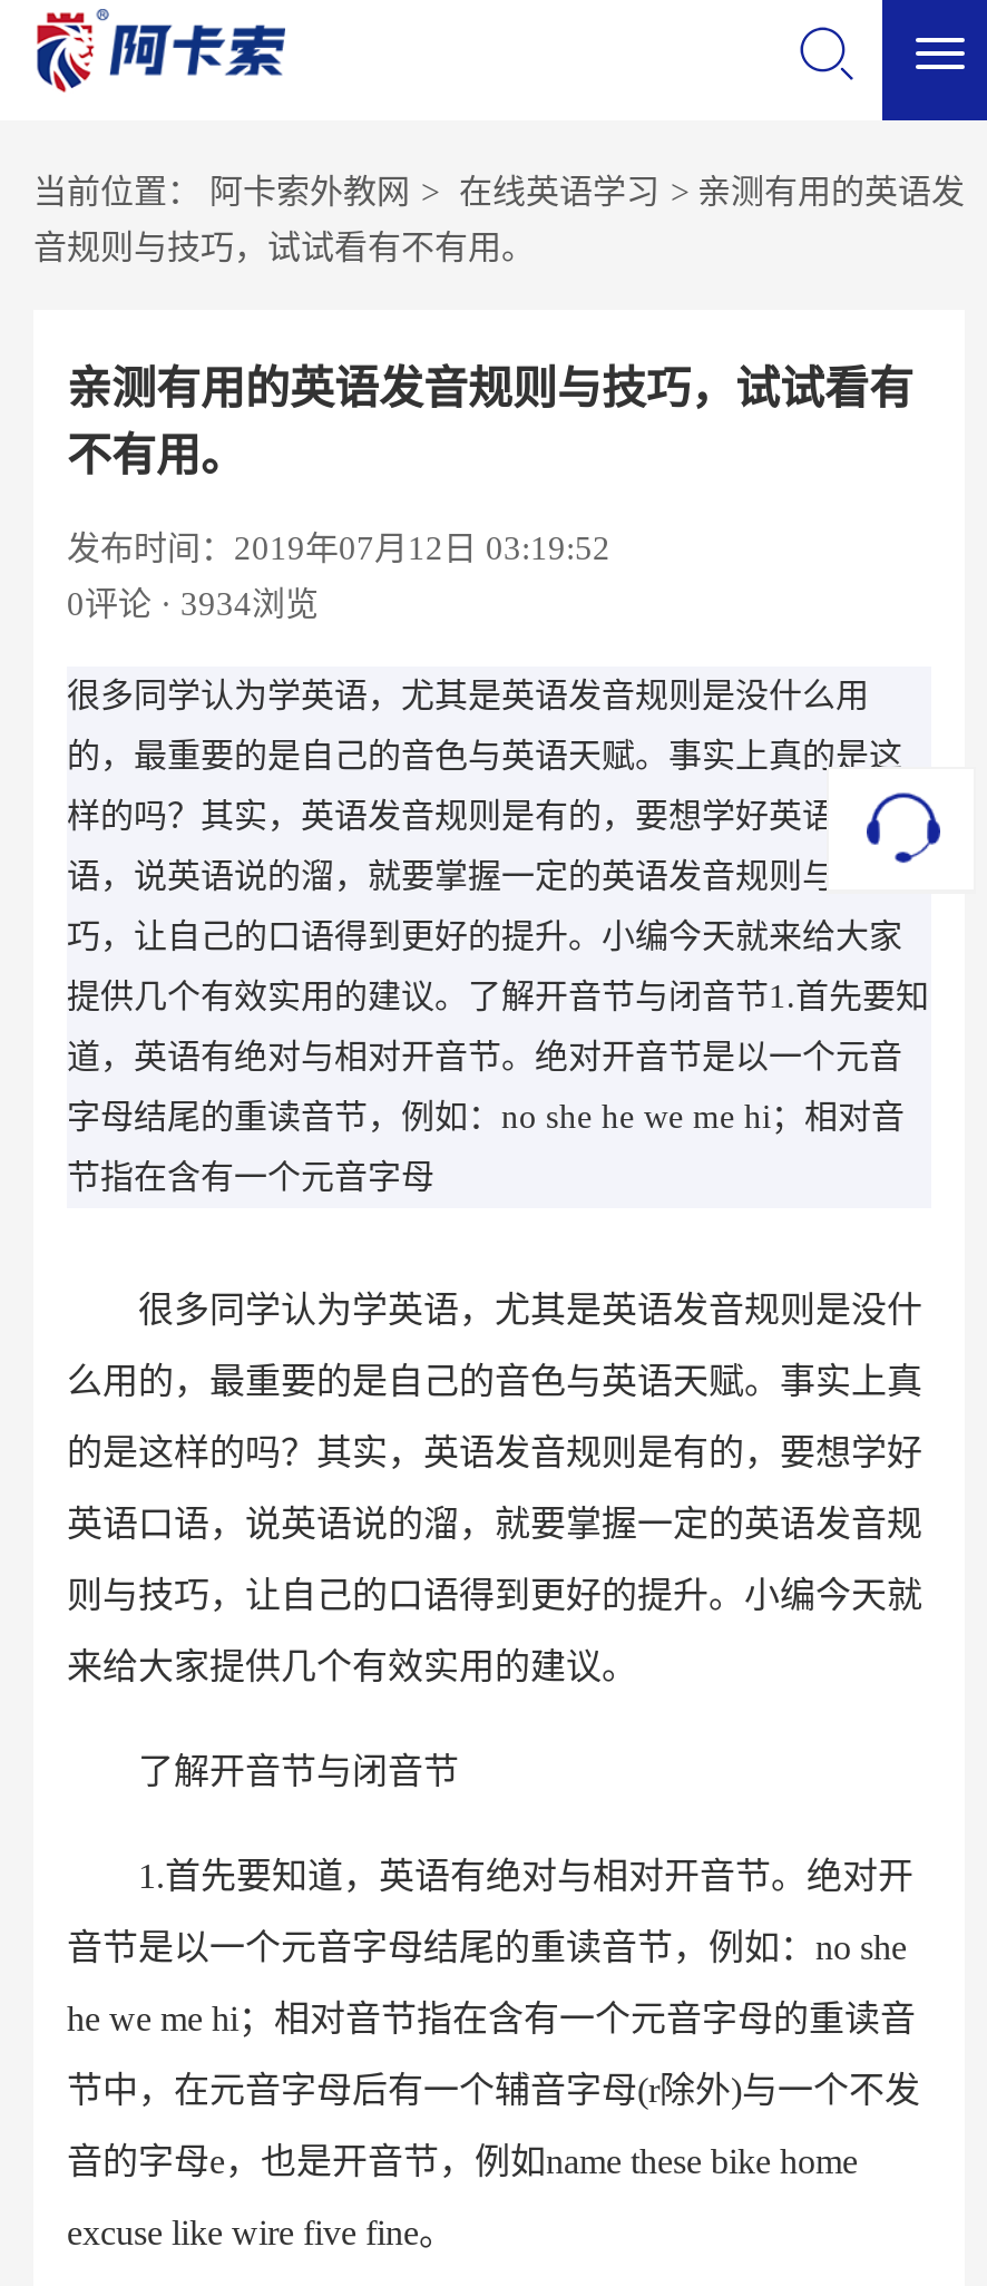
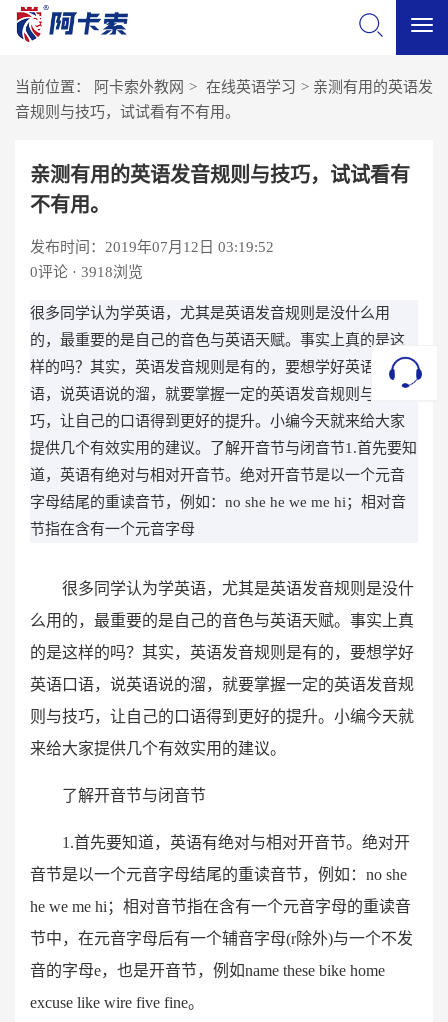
[67,586,319,622] 0评论 · 3934浏览 -> [30,264,143,280] 0评论 · 3918浏览

